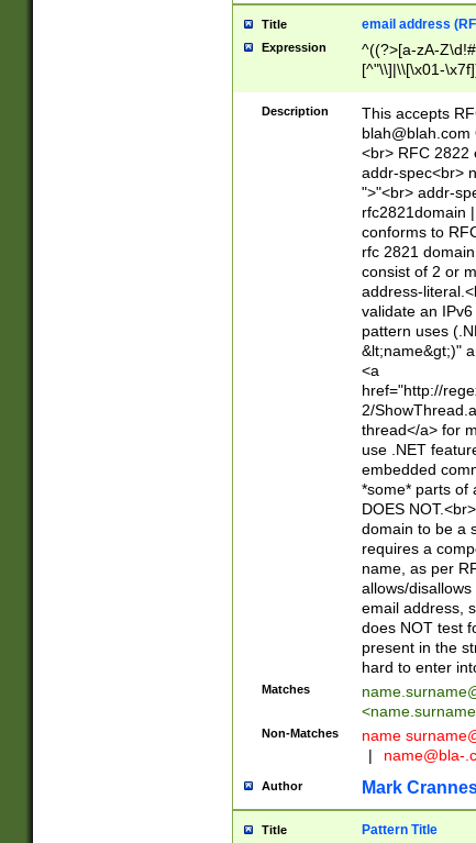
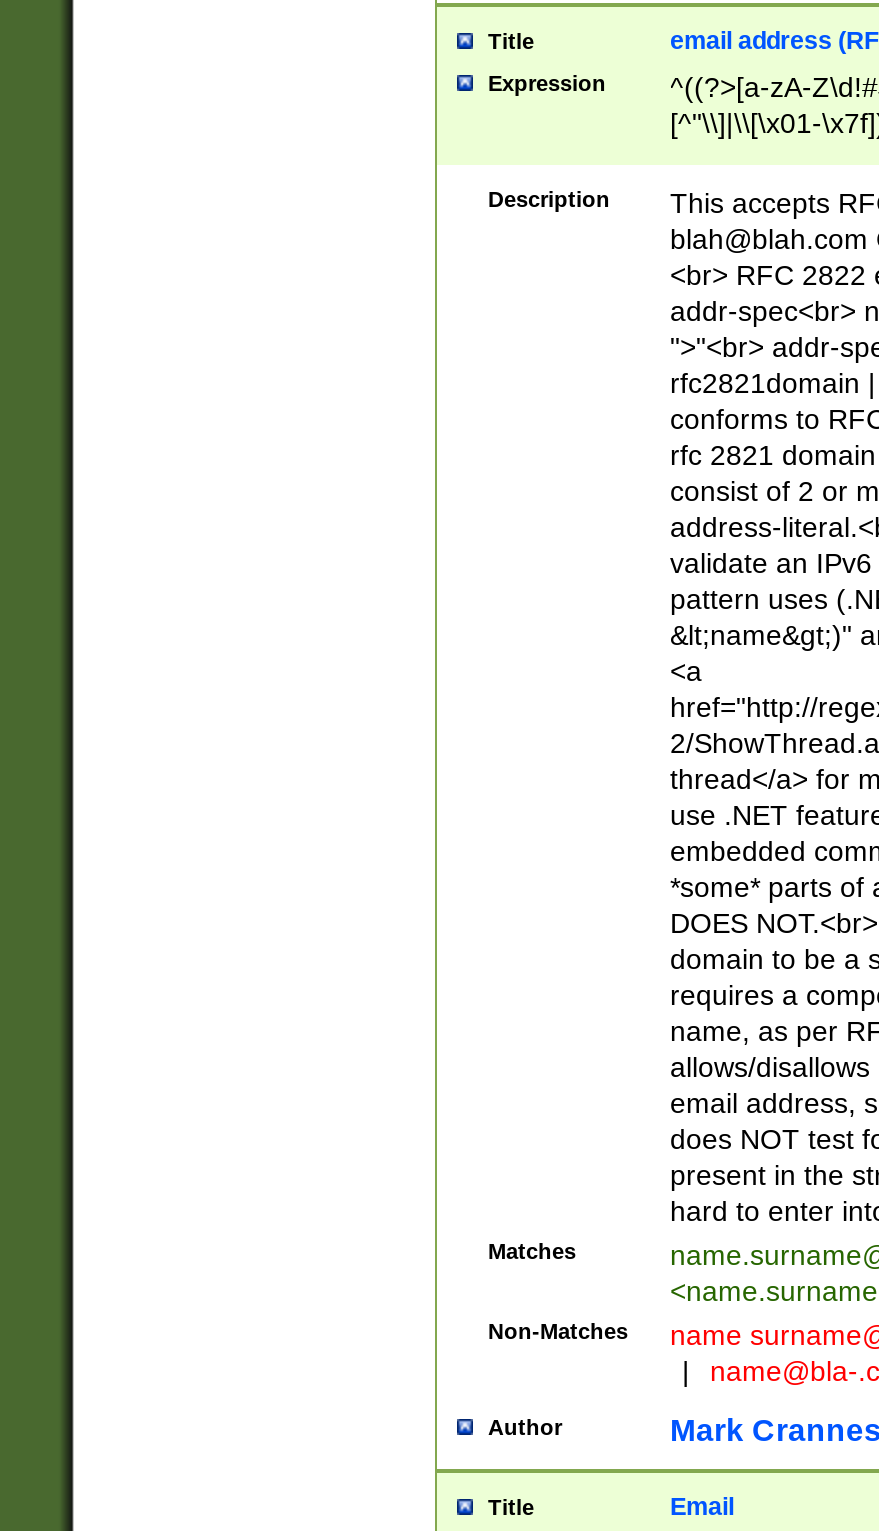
[361,822,437,838] Pattern Title -> [670,1493,734,1521] Email

